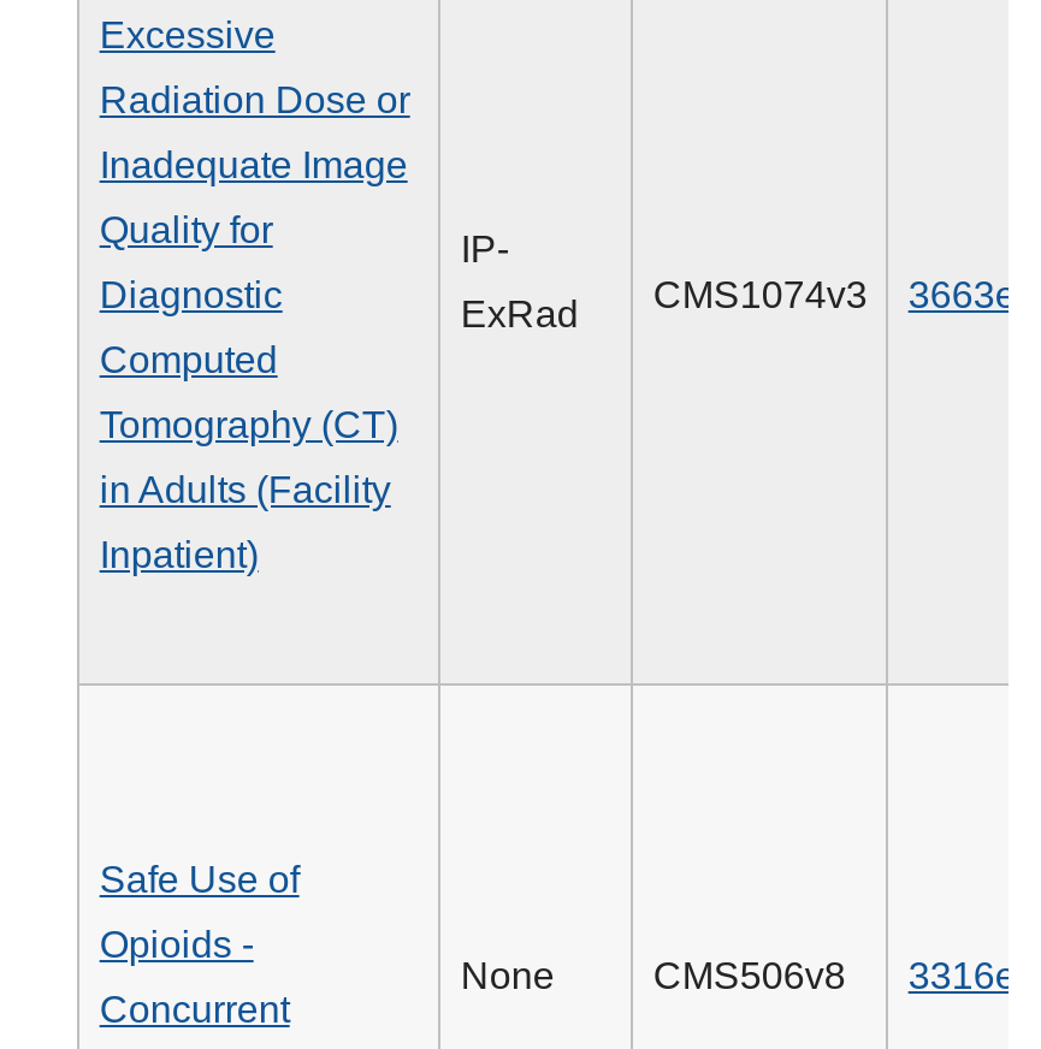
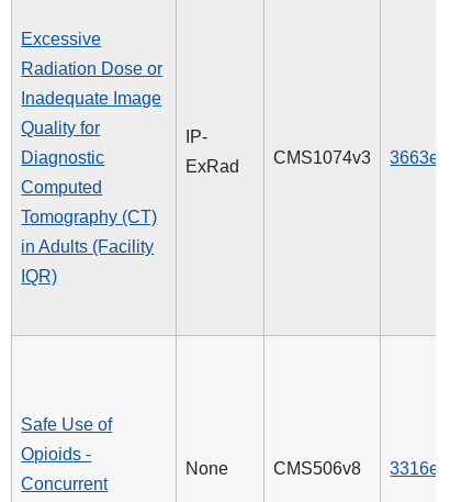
[99,535,258,576] Inpatient) -> [21,267,57,286] IQR)

